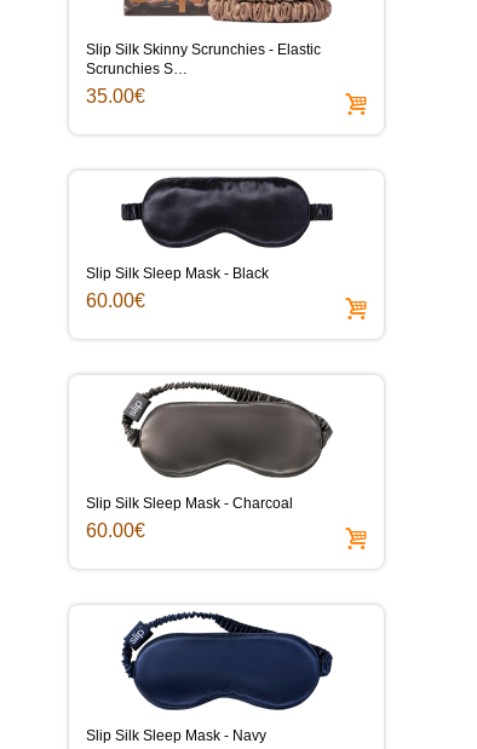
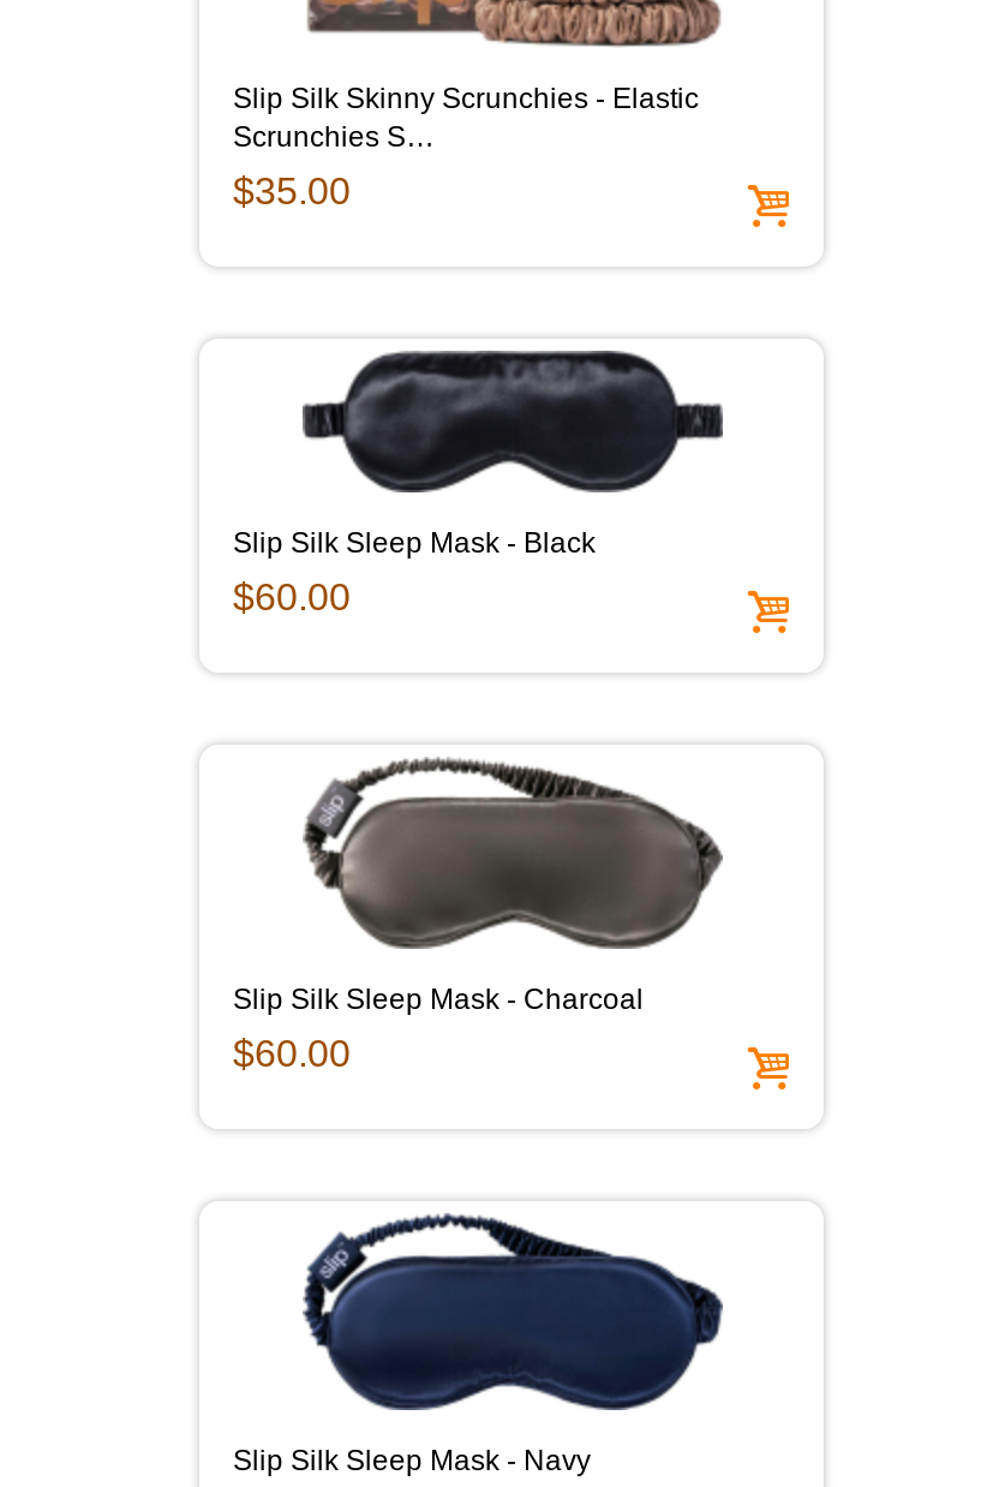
[86,86,145,106] 35.00€ -> [233,171,351,211] $35.00
[86,290,145,311] 60.00€ -> [233,577,351,617] $60.00
[86,520,145,541] 60.00€ -> [233,1033,351,1074] $60.00

